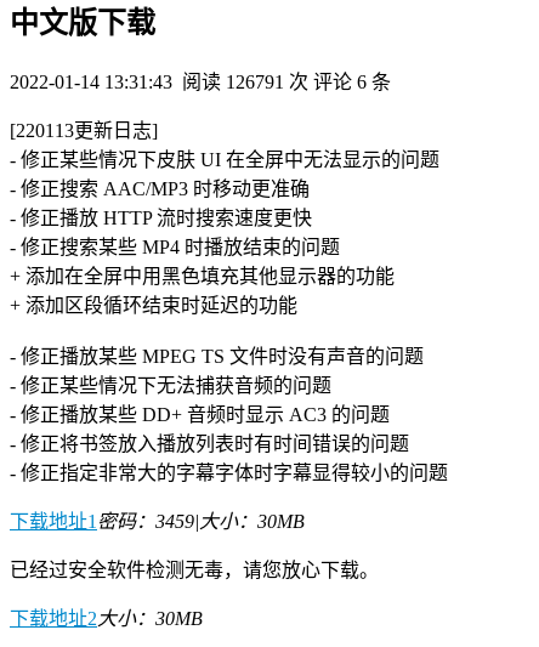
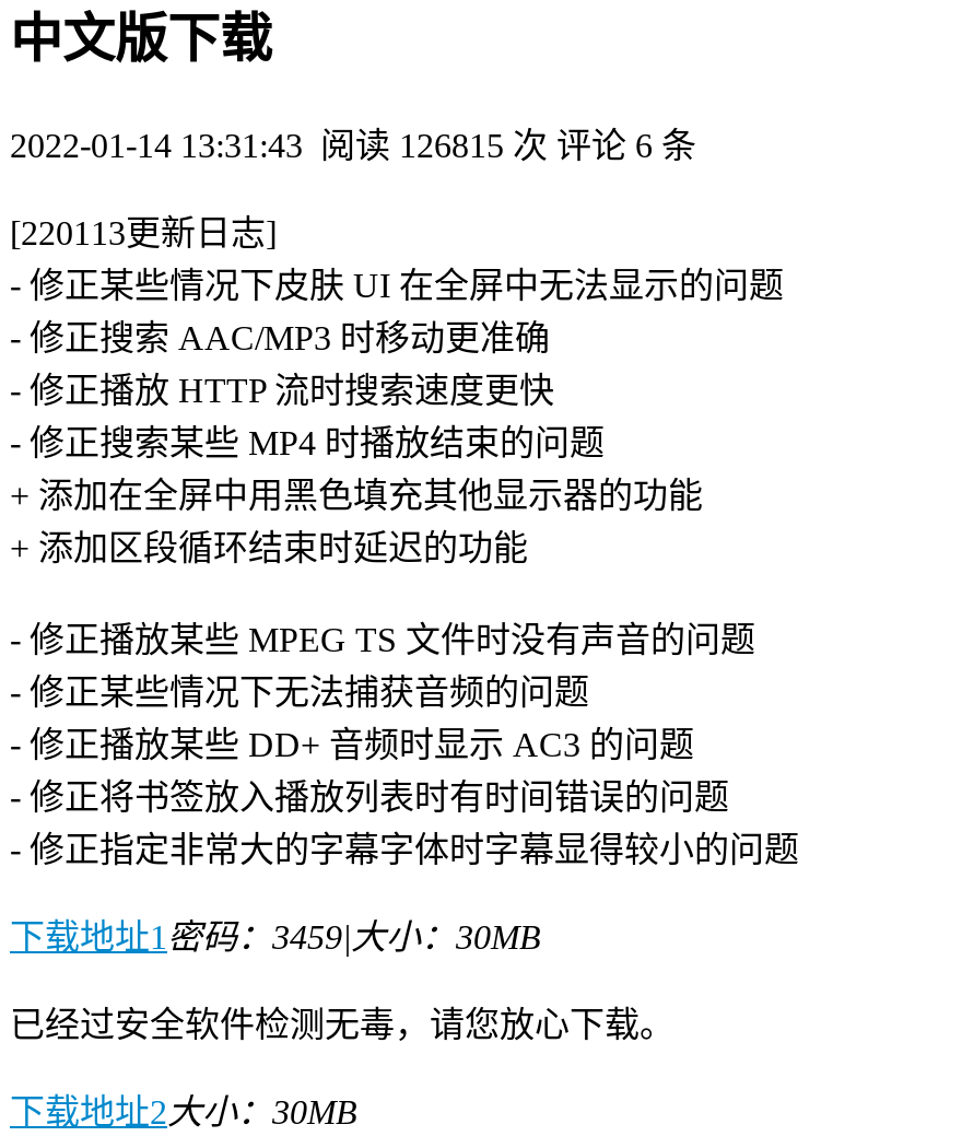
[10,71,391,92] 2022-01-14 13:31:43 阅读 126791 次评论 6 条 -> [10,126,696,164] 2022-01-14 13:31:43 阅读 126815 次评论 6 条

